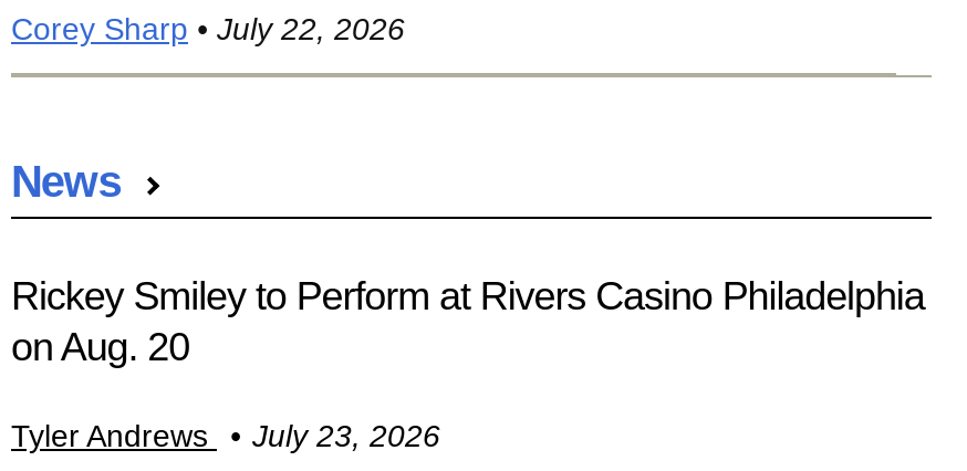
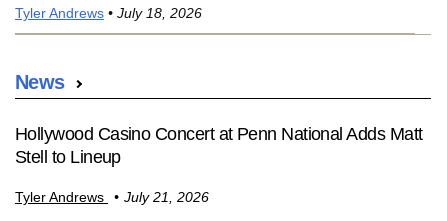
[11,11,405,46] Corey Sharp • July 22, 2026 -> [15,5,202,21] Tyler Andrews • July 18, 2026
[11,274,925,369] Rickey Smiley to Perform at Rivers Casino Philadelphia | on Aug. 20 -> [15,124,422,167] Hollywood Casino Concert at Penn National Adds Matt | Stell to Lineup
[11,418,440,453] Tyler Andrews July 23, 2026 -> [15,189,209,205] Tyler Andrews July 21, 2026

